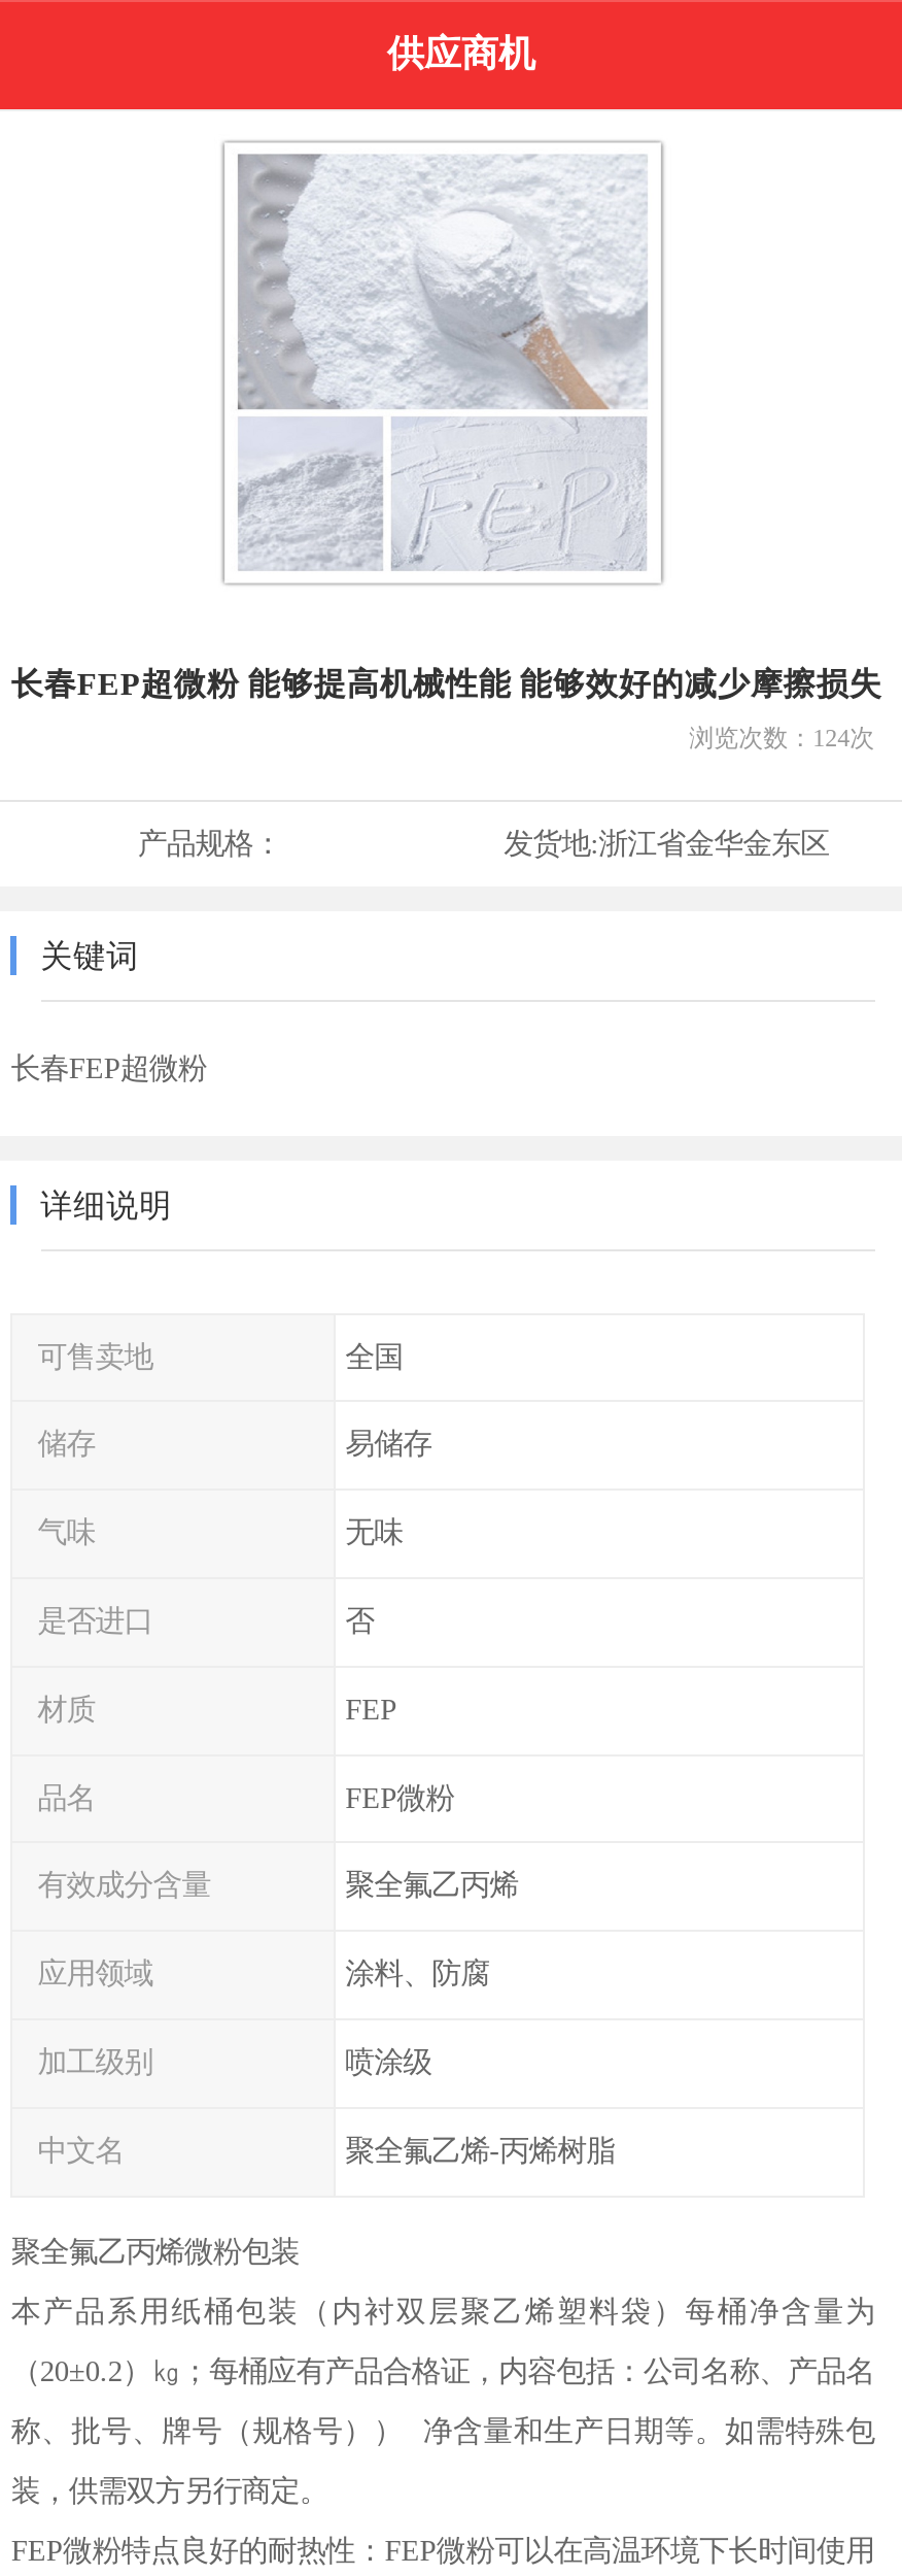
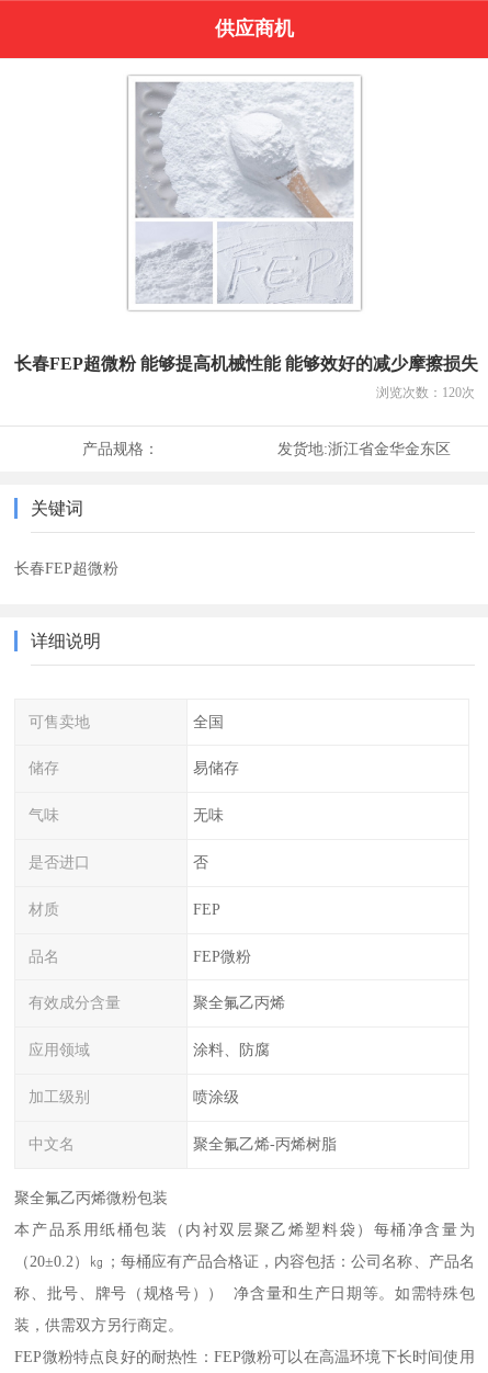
[689,723,875,752] 浏览次数：124次 -> [376,384,475,400] 浏览次数：120次

